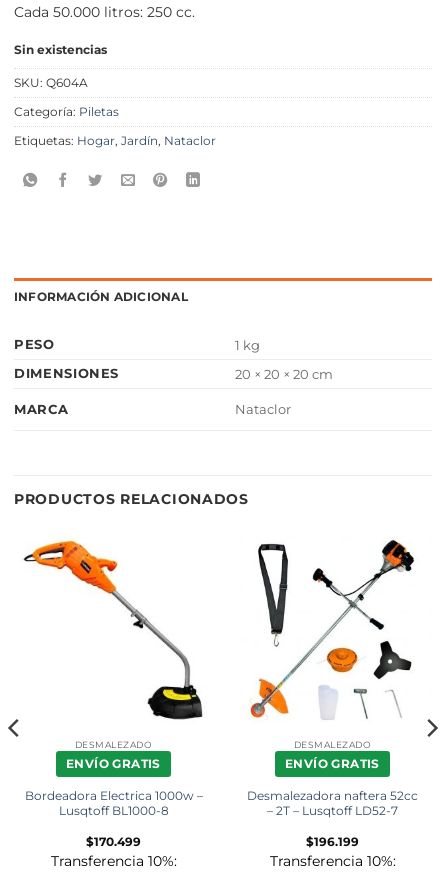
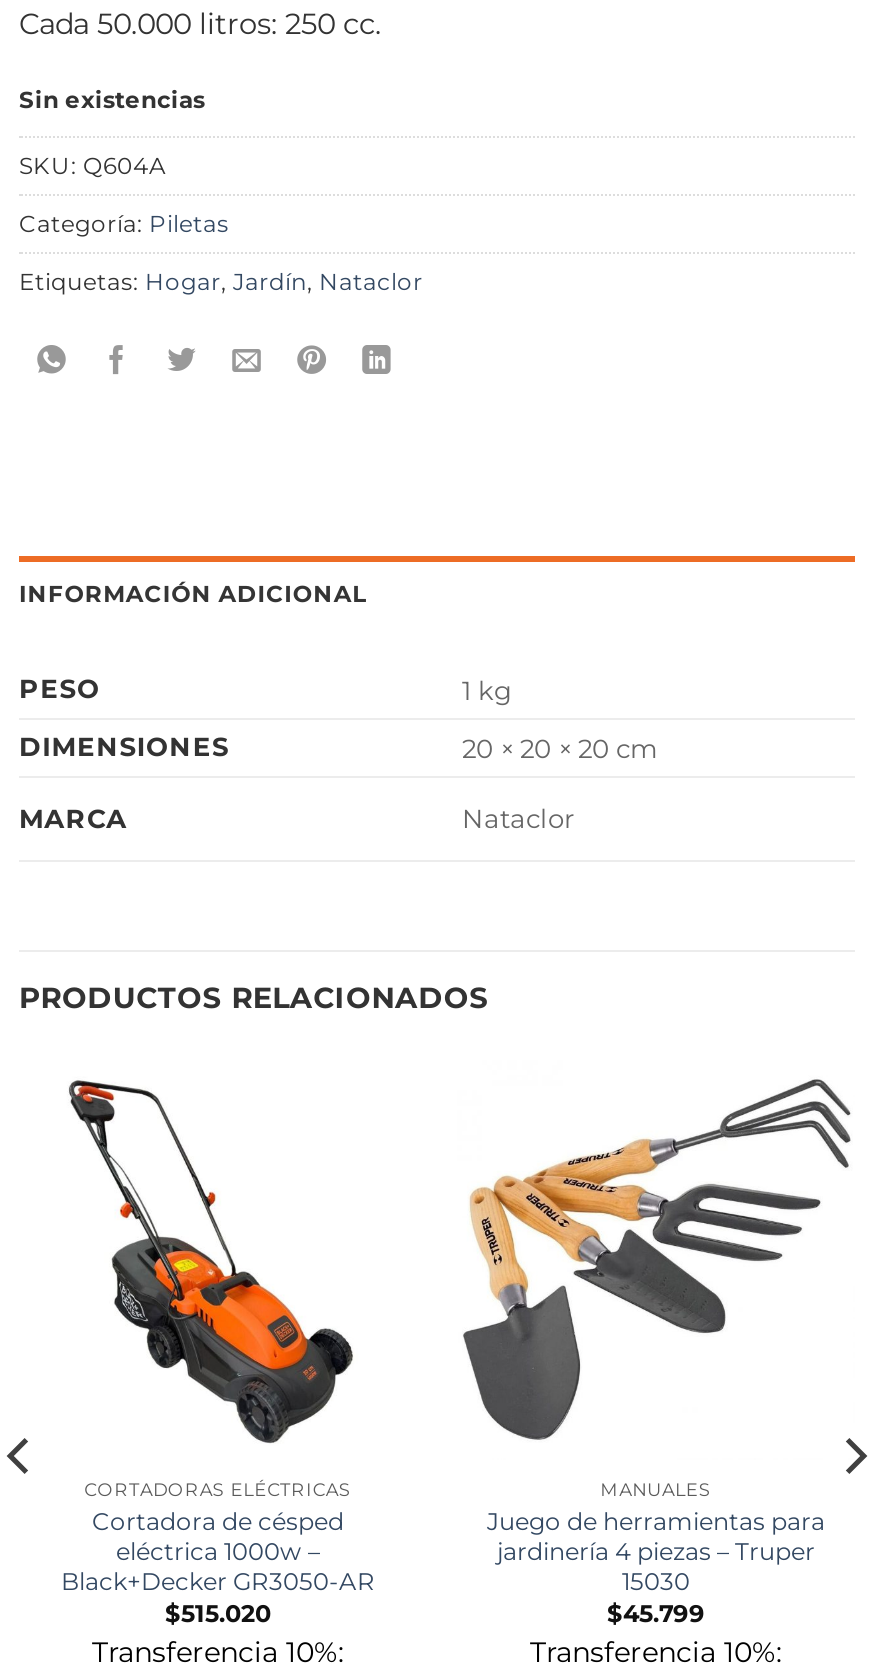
[23,540,203,849] [image] | DESMALEZADO | ENVÍO GRATIS | Bordeadora Electrica 1000w – | Lusqtoff BL1000-8 | $170.499 -> [61,1078,375,1628] [image] | CORTADORAS ELÉCTRICAS | Cortadora de césped | eléctrica 1000w – | Black+Decker GR3050-AR | $515.020
[246,539,418,849] [image] | DESMALEZADO | ENVÍO GRATIS | Desmalezadora naftera 52cc | – 2T – Lusqtoff LD52-7 | $196.199 -> [461,1078,853,1628] [image] | MANUALES | Juego de herramientas para | jardinería 4 piezas – Truper | 15030 | $45.799

